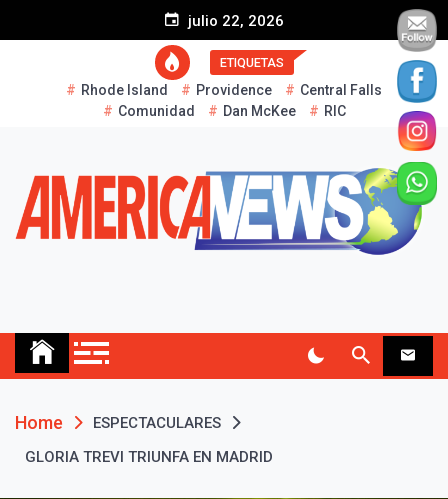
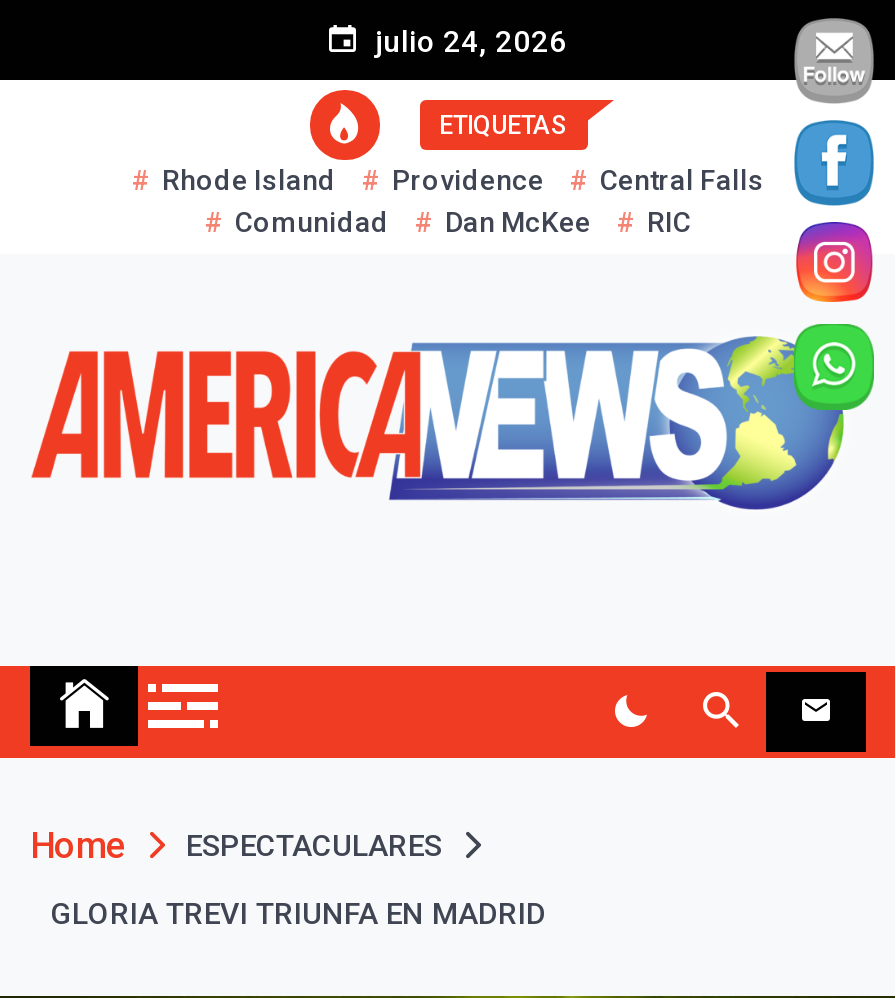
[183,12,283,30] julio 22, 2026 -> [367,24,567,60] julio 24, 2026

